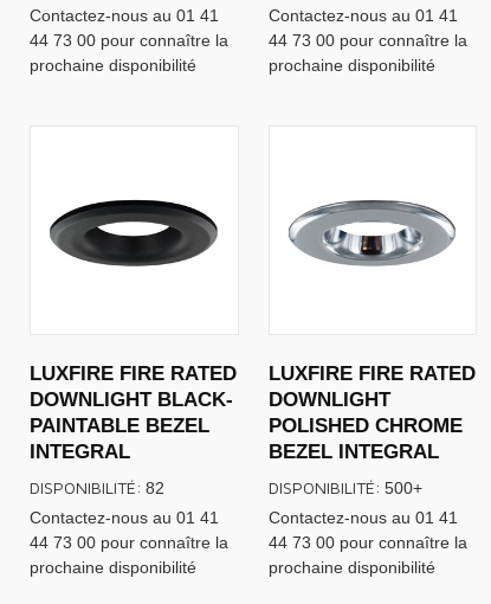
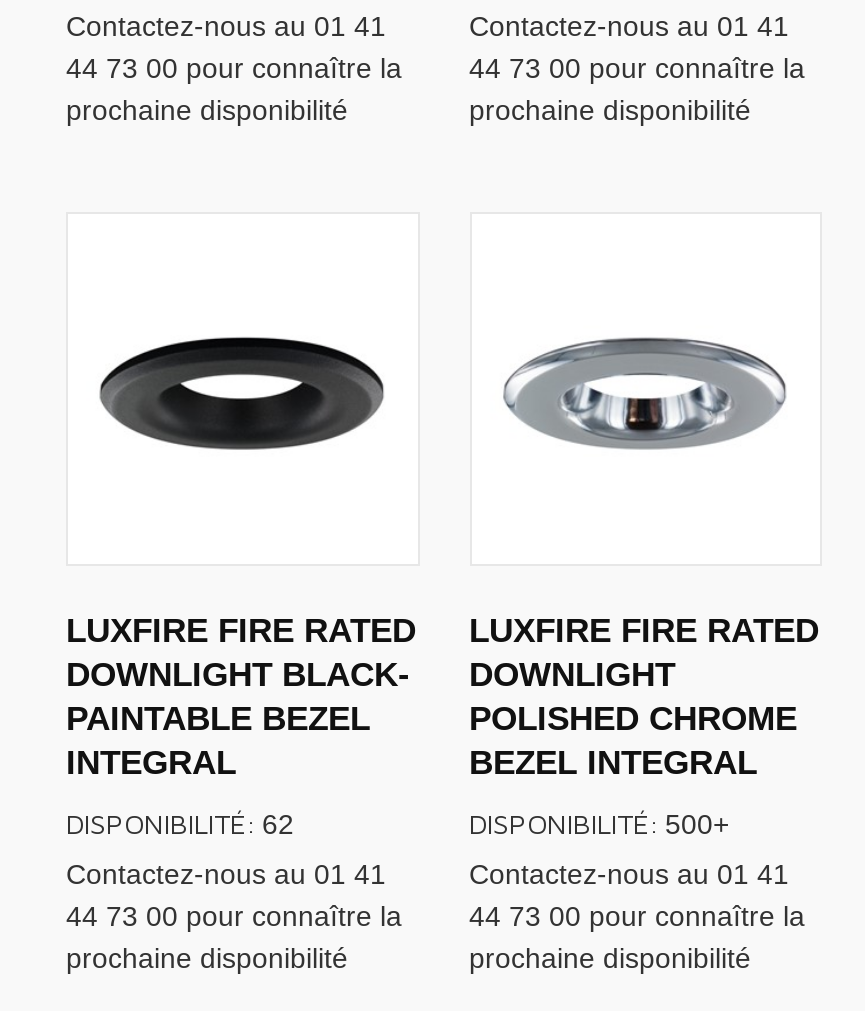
[30,477,164,497] DISPONIBILITÉ: 82 -> [66,805,294,839] DISPONIBILITÉ: 62

